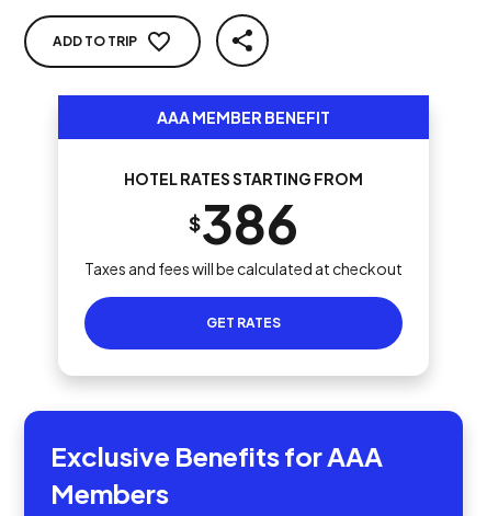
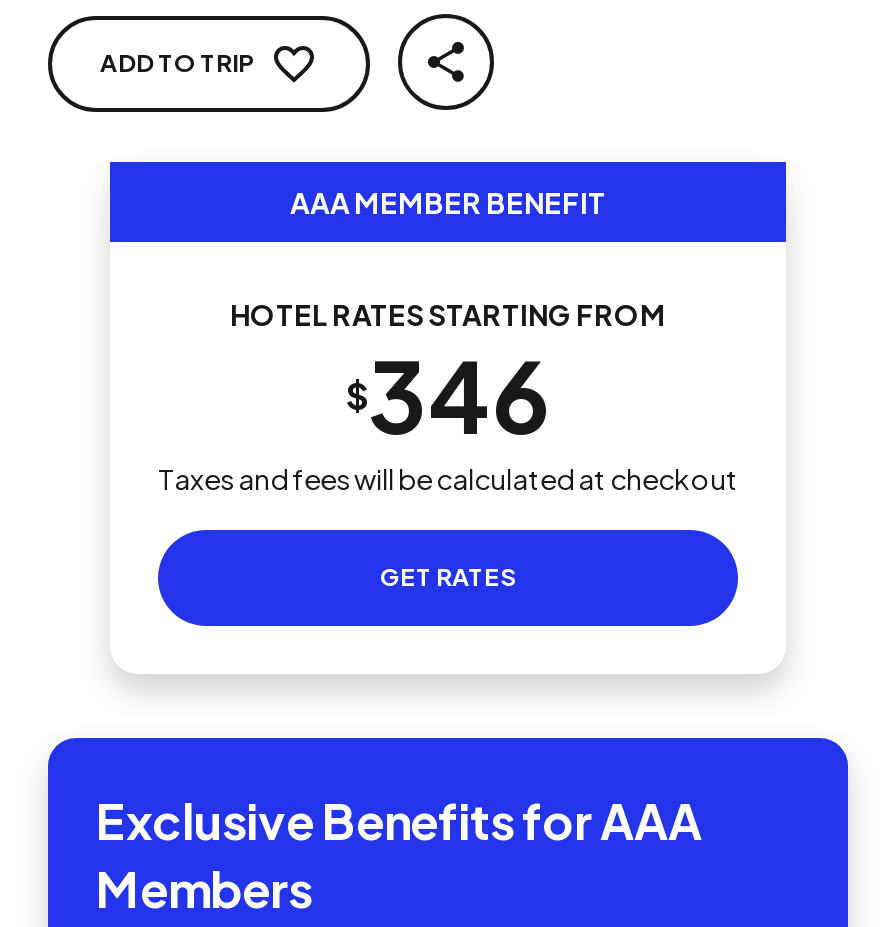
[189,190,298,256] $386 -> [346,334,550,456] $346

